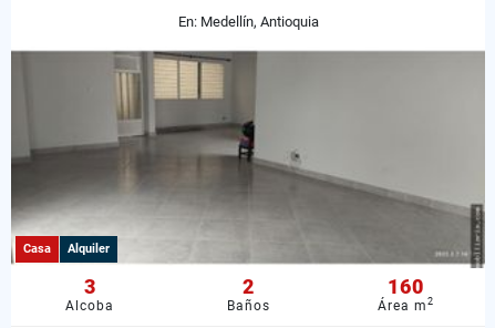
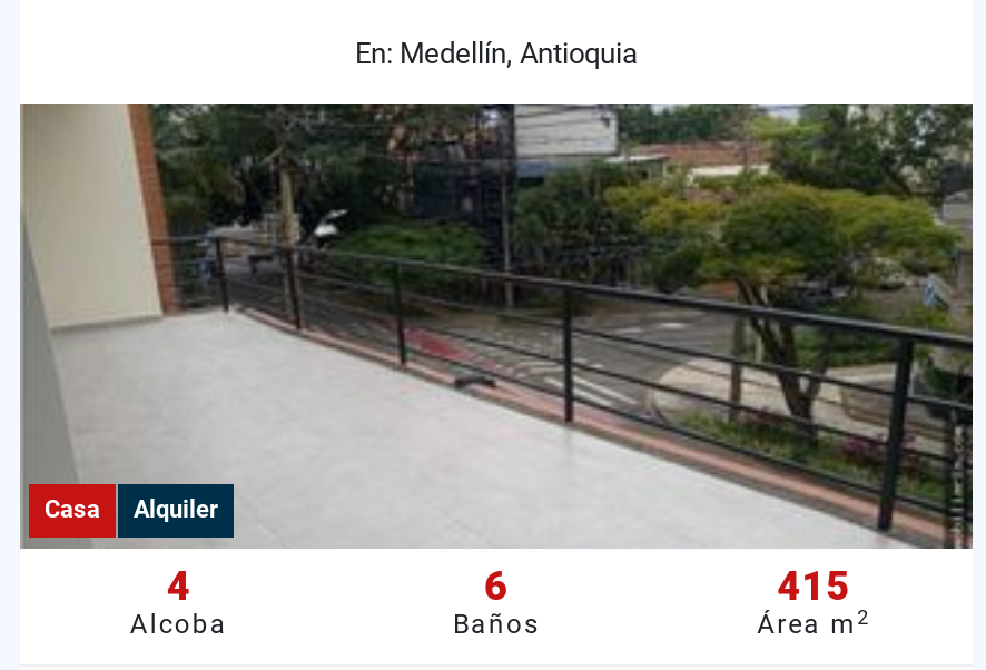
[11,45,485,298] [image] | 3 -> [20,100,975,610] [image] | 4
[242,275,254,298] 2 -> [484,563,509,610] 6
[388,275,424,298] 160 -> [777,563,851,610] 415

